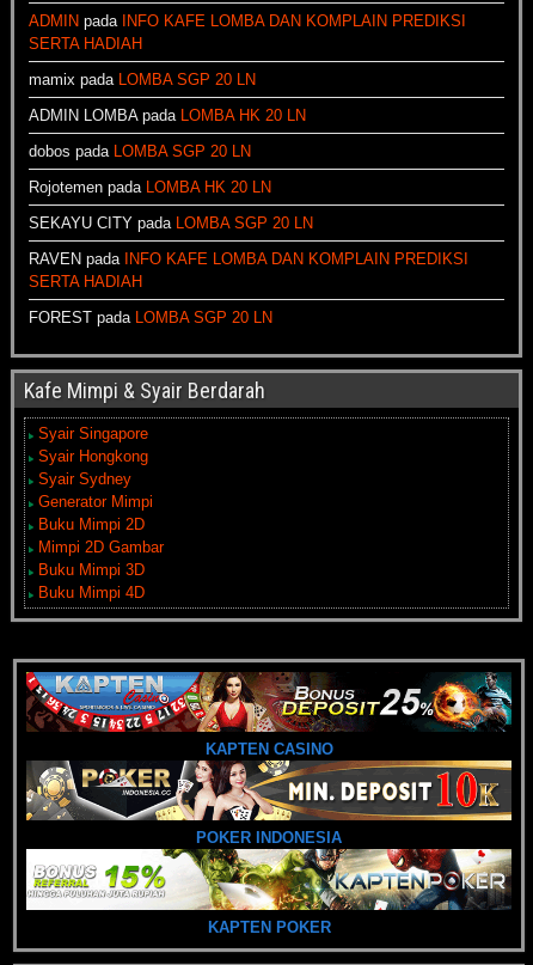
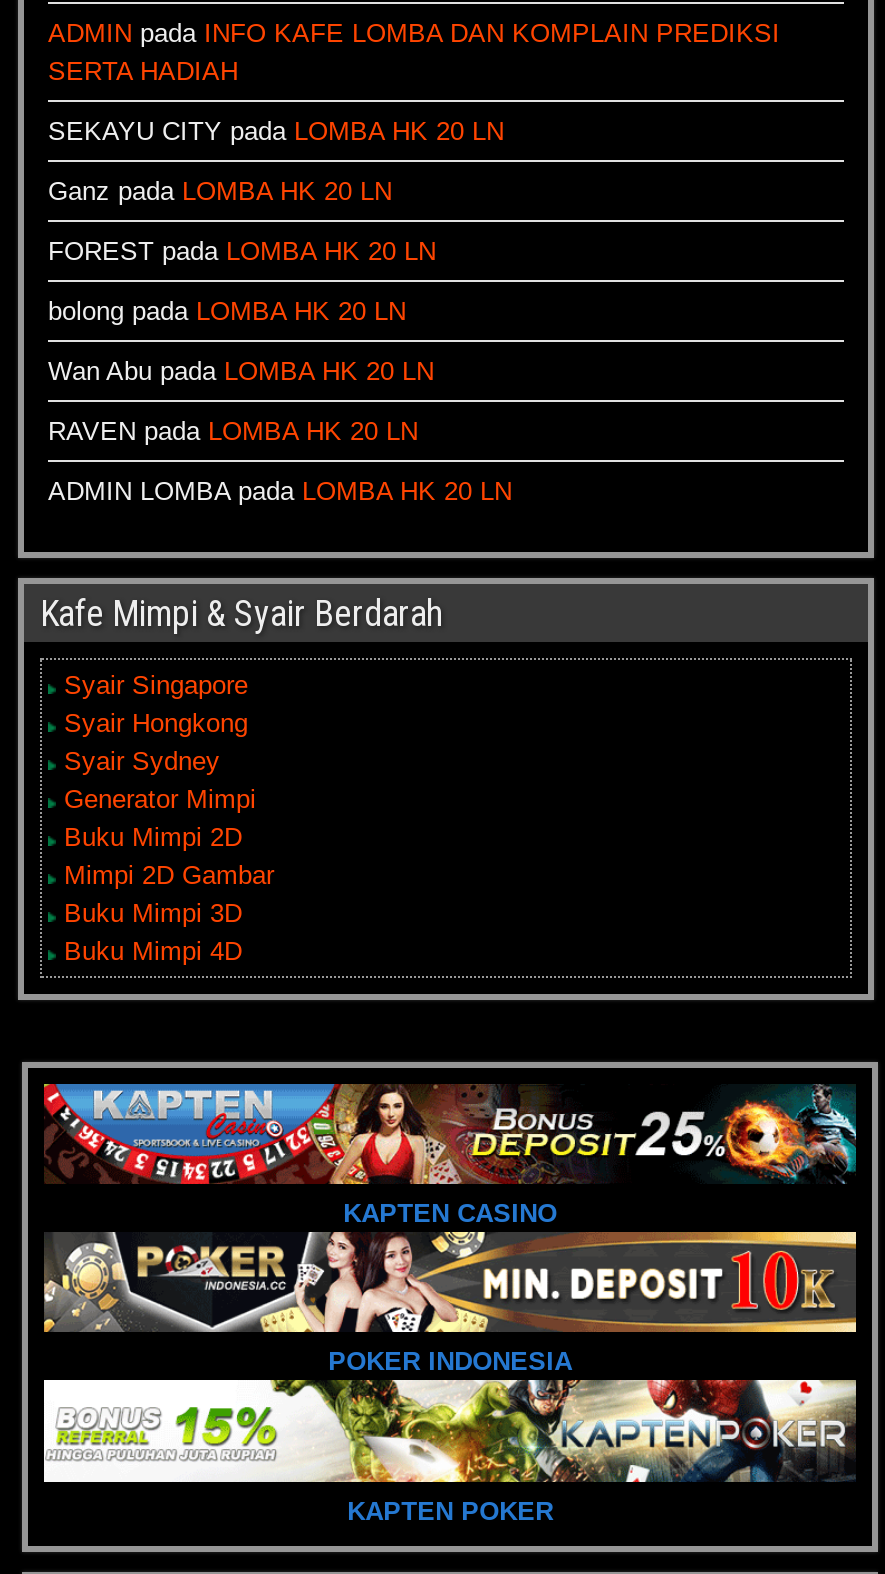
[29,71,256,88] mamix pada LOMBA SGP 20 LN -> [48,116,504,446] SEKAYU CITY pada LOMBA HK 20 LN | Ganz pada LOMBA HK 20 LN | FOREST pada LOMBA HK 20 LN | bolong pada LOMBA HK 20 LN | Wan Abu pada LOMBA HK 20 LN | RAVEN pada LOMBA HK 20 LN
moved [29,106,306,124] -> [48,476,512,506]: ADMIN LOMBA pada LOMBA HK 20 LN
[29,142,468,326] dobos pada LOMBA SGP 20 LN | Rojotemen pada LOMBA HK 20 LN | SEKAYU CITY pada LOMBA SGP 20 LN | RAVEN pada INFO KAFE LOMBA DAN KOMPLAIN PREDIKSI | SERTA HADIAH | FOREST pada LOMBA SGP 20 LN -> none

